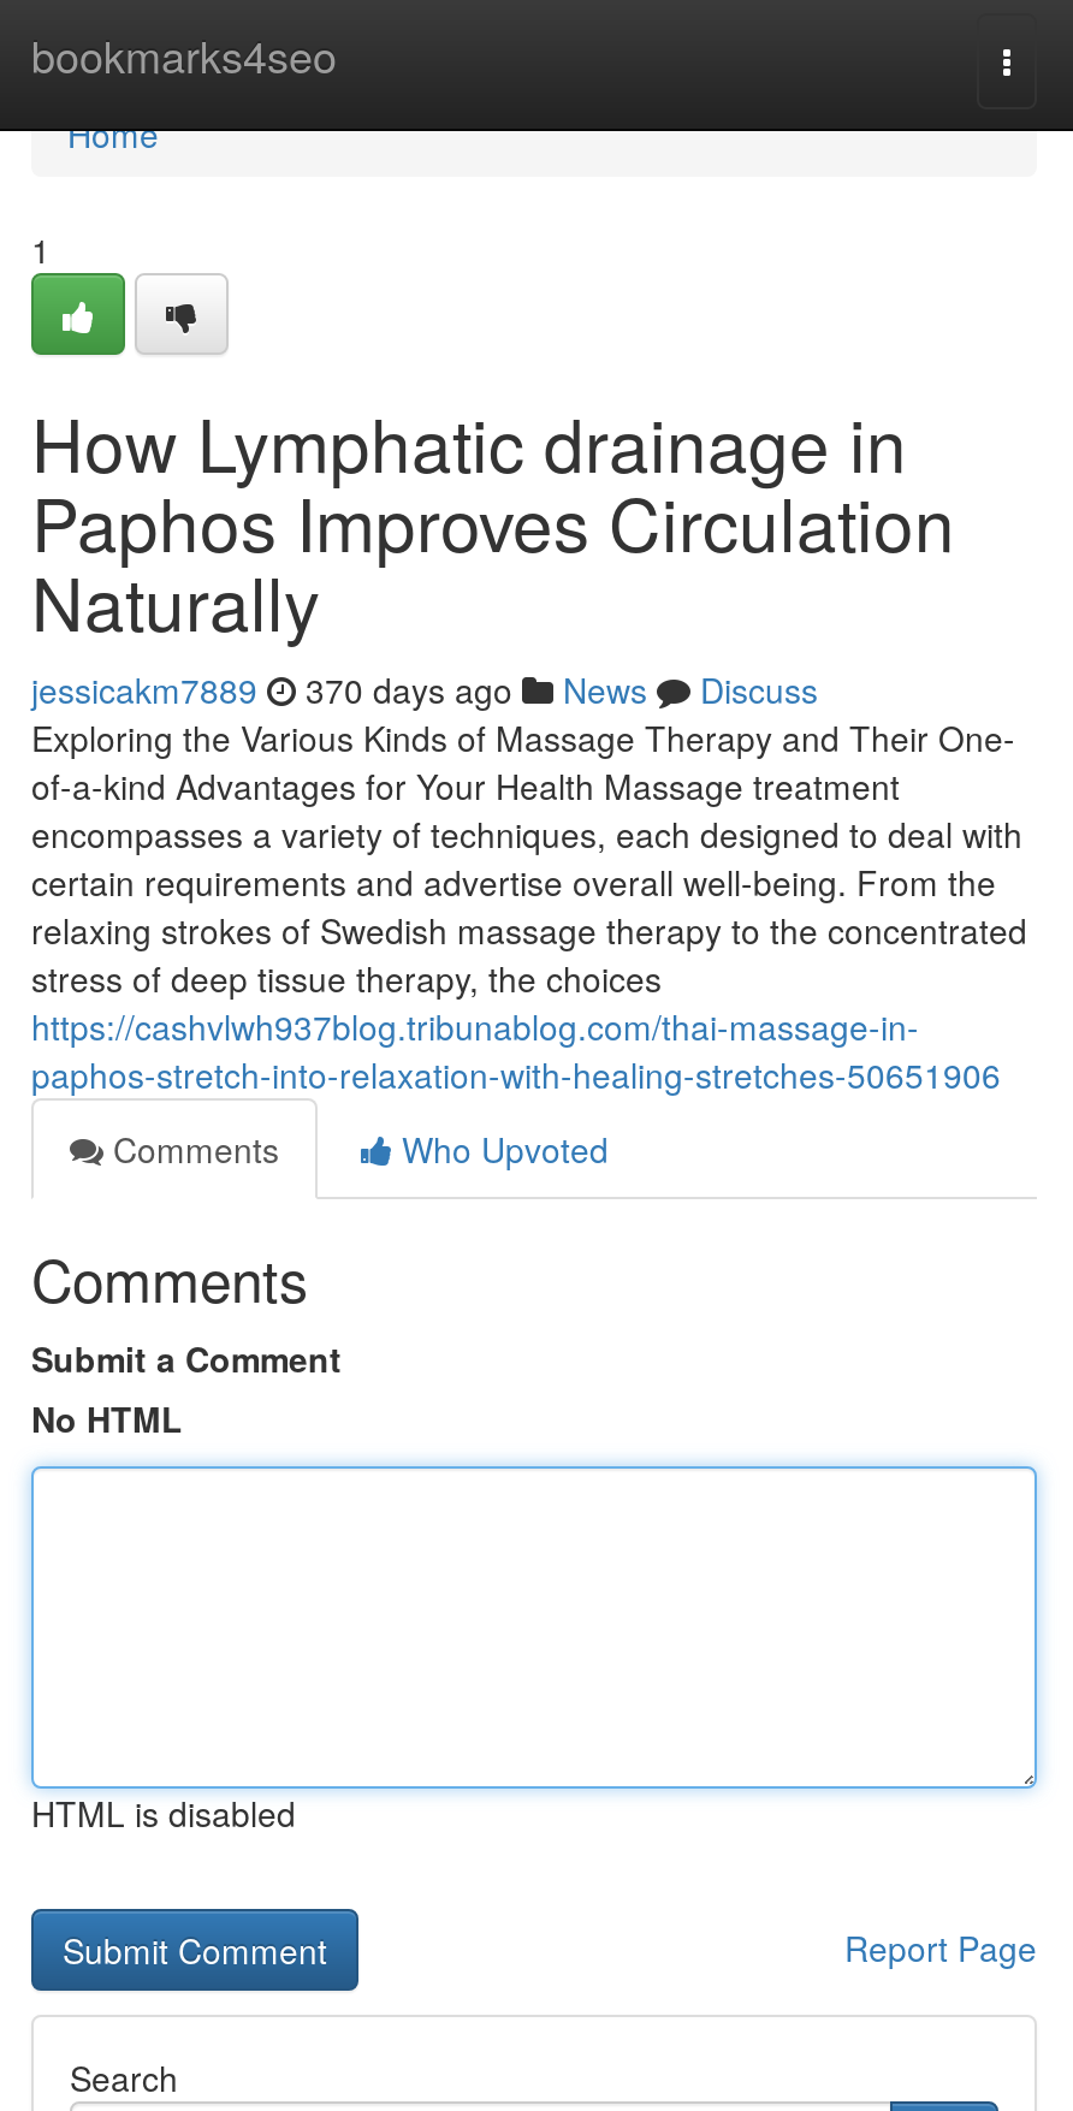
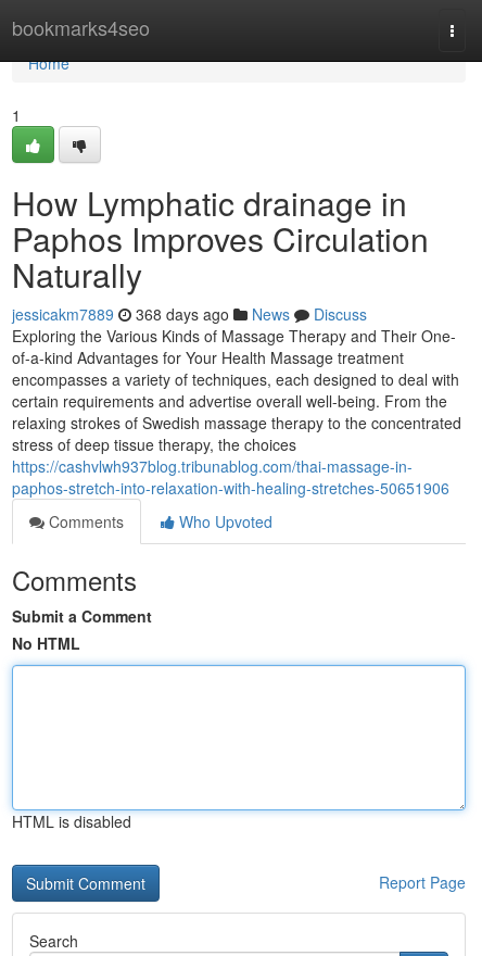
[31,665,818,713] jessicakm7889 370 days ago News Discuss -> [12,303,367,325] jessicakm7889 368 days ago News Discuss

